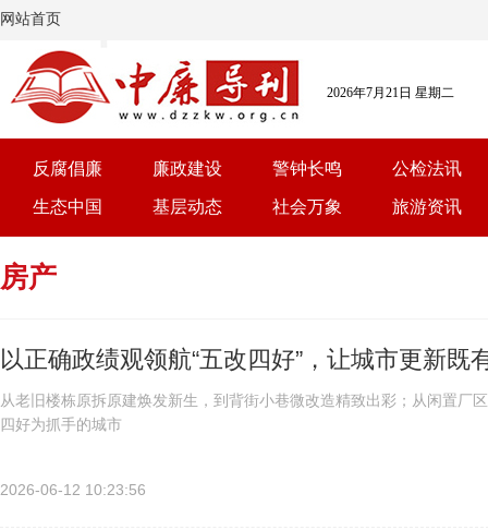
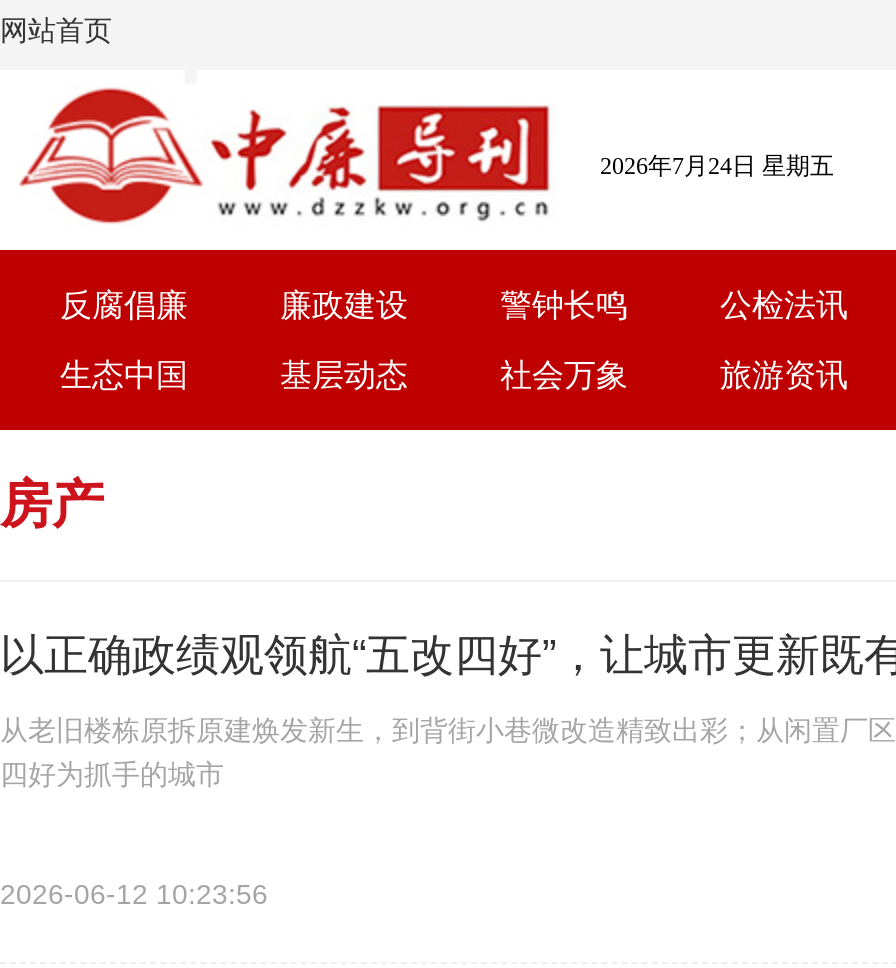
[327,85,454,100] 2026年7月21日 星期二 -> [600,152,834,180] 2026年7月24日 星期五

